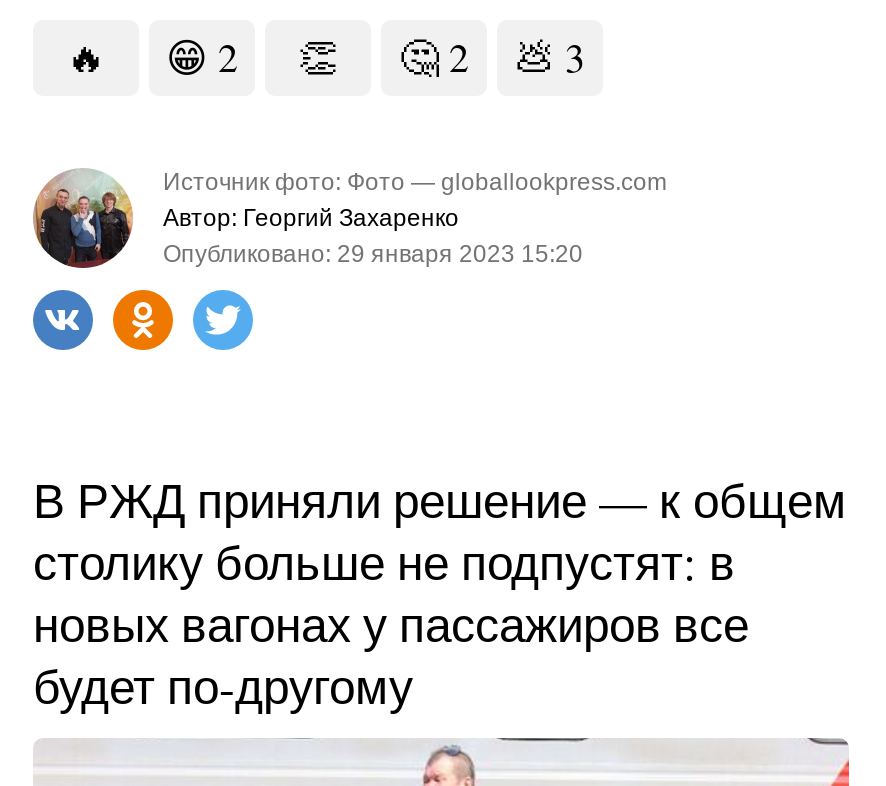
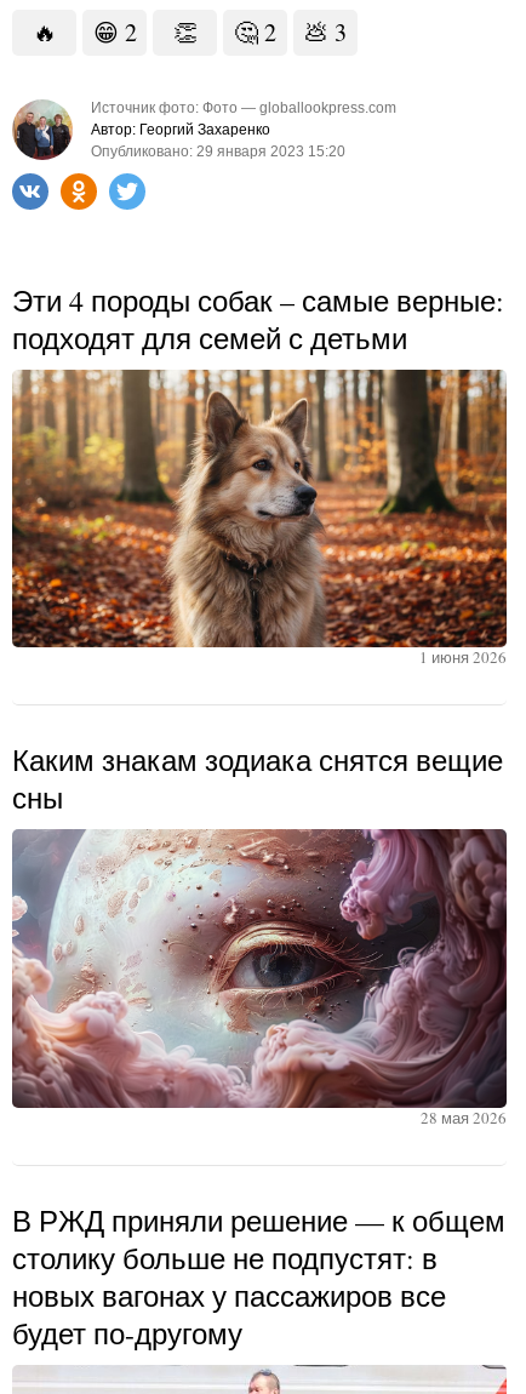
none -> [11,369,508,817] [image] | 1 июня 2026 | Каким знакам зодиака снятся вещие | сны
none -> [11,828,508,1130] [image] | 28 мая 2026
none -> [12,281,504,357] Эти 4 породы собак – самые верные: | подходят для семей с детьми

